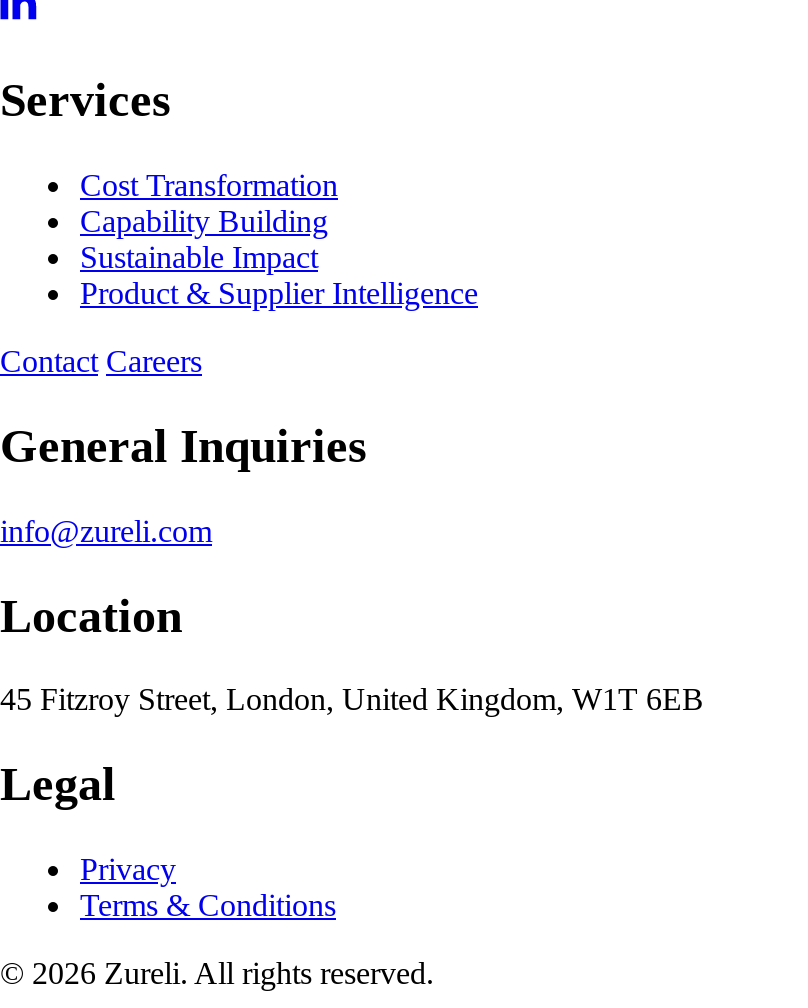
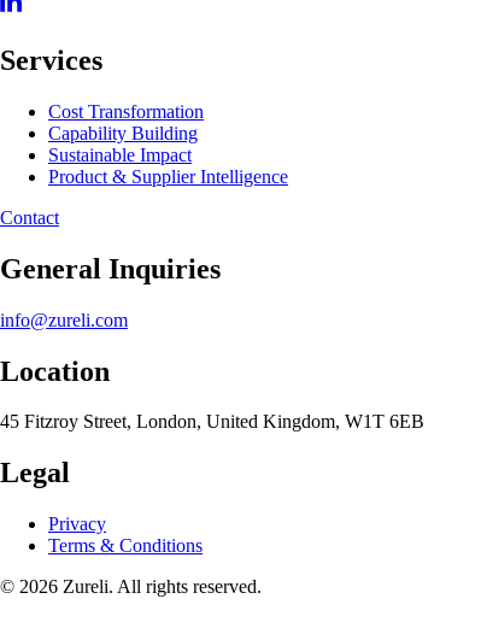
[0,344,202,378] Contact Careers -> [0,207,59,228] Contact

